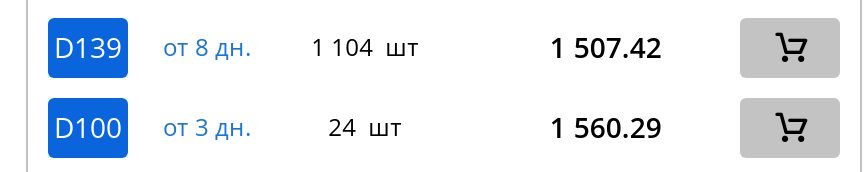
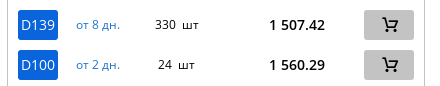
[311,30,419,64] 1 104 шт -> [155,16,199,33] 330 шт
[54,108,251,146] D100 от 3 дн. -> [21,55,119,74] D100 от 2 дн.

